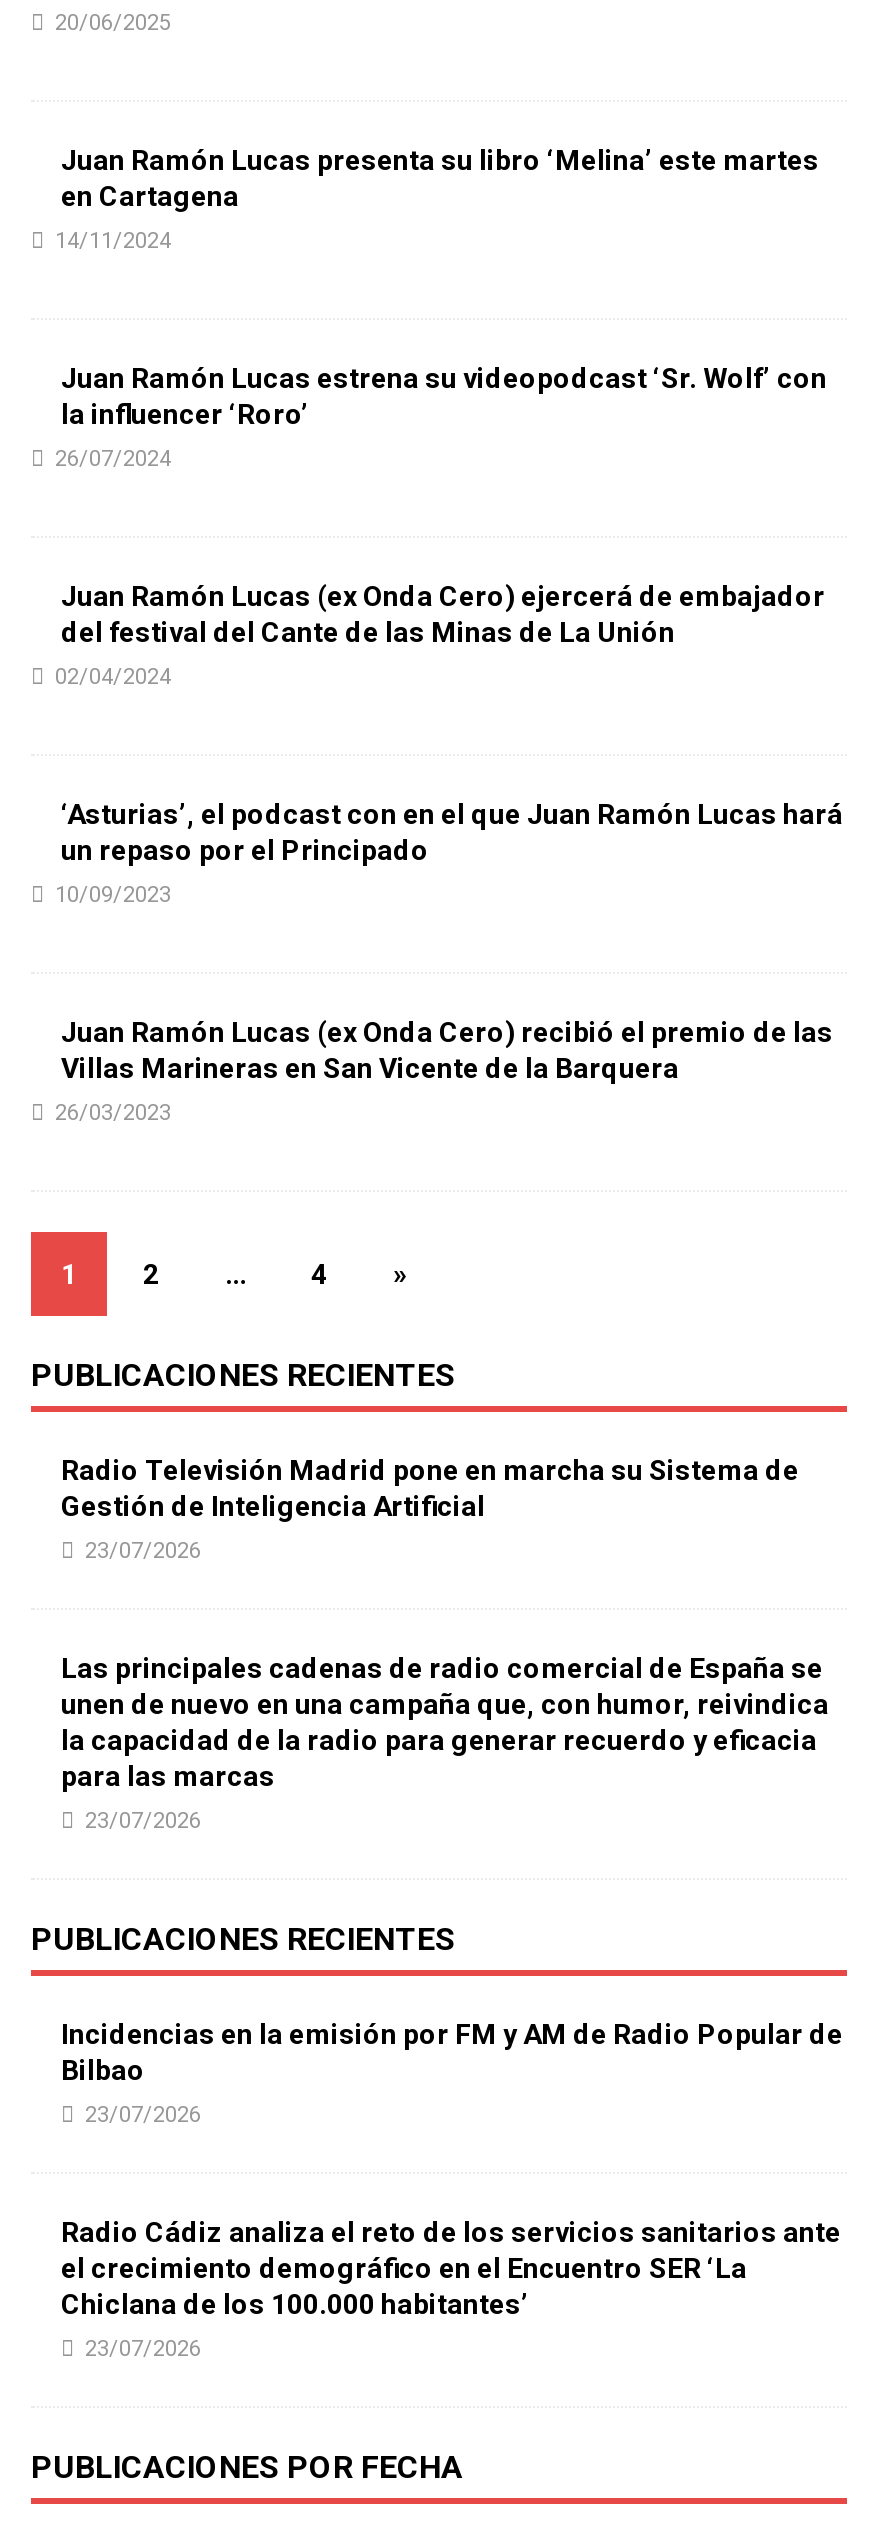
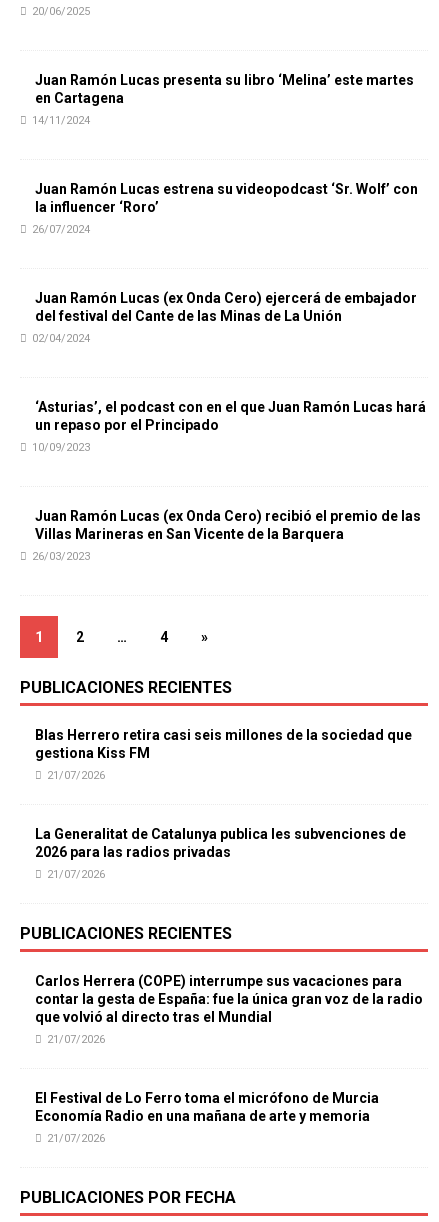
[61,1454,799,1522] Radio Televisión Madrid pone en marcha su Sistema de | Gestión de Inteligencia Artificial -> [35,727,412,761] Blas Herrero retira casi seis millones de la sociedad que | gestiona Kiss FM
[85,1538,201,1564] 23/07/2026 -> [47,769,105,782] 21/07/2026
[61,1652,829,1792] Las principales cadenas de radio comercial de España se | unen de nuevo en una campaña que, con humor, reivindica | la capacidad de la radio para generar recuerdo y eficacia | para las marcas -> [35,826,406,860] La Generalitat de Catalunya publica les subvenciones de | 2026 para las radios privadas
[85,1808,201,1834] 23/07/2026 -> [47,868,105,881] 21/07/2026
[61,2018,843,2086] Incidencias en la emisión por FM y AM de Radio Popular de | Bilbao -> [35,973,423,1025] Carlos Herrera (COPE) interrumpe sus vacaciones para | contar la gesta de España: fue la única gran voz de la radio | que volvió al directo tras el Mundial
[85,2102,201,2128] 23/07/2026 -> [47,1033,105,1046] 21/07/2026
[61,2216,841,2320] Radio Cádiz analiza el reto de los servicios sanitarios ante | el crecimiento demográfico en el Encuentro SER ‘La | Chiclana de los 100.000 habitantes’ -> [35,1090,379,1124] El Festival de Lo Ferro toma el micrófono de Murcia | Economía Radio en una mañana de arte y memoria
[85,2336,201,2362] 23/07/2026 -> [47,1132,105,1145] 21/07/2026

